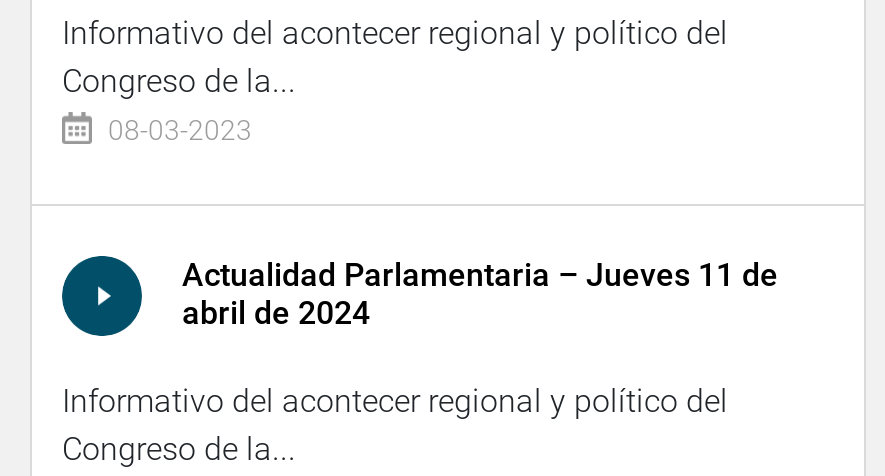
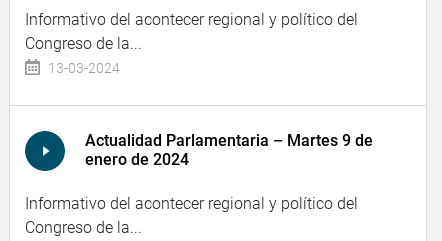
[102,114,252,146] 08-03-2023 -> [45,60,120,76] 13-03-2024
[182,256,778,294] Actualidad Parlamentaria – Jueves 11 de -> [85,131,373,150] Actualidad Parlamentaria – Martes 9 de
[182,294,370,332] abril de 2024 -> [85,150,189,169] enero de 2024

